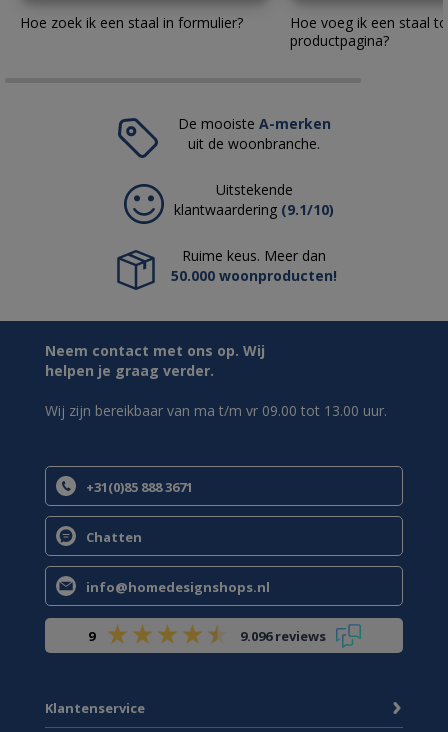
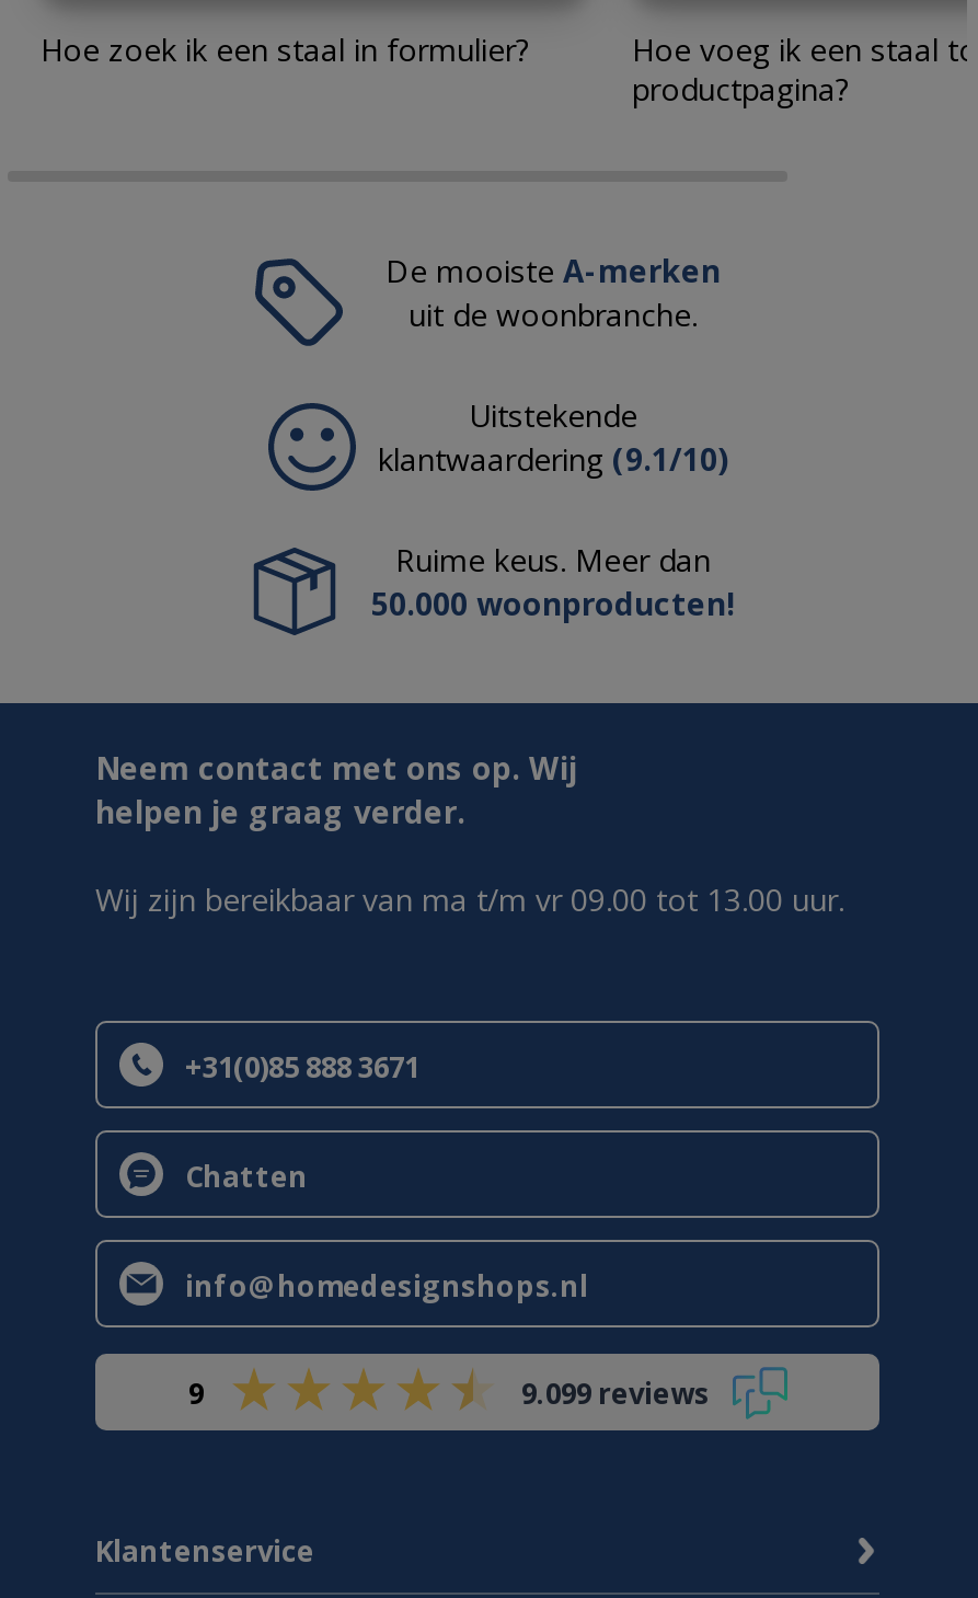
[239,627,325,645] 9.096 reviews -> [521,1373,710,1412] 9.099 reviews

